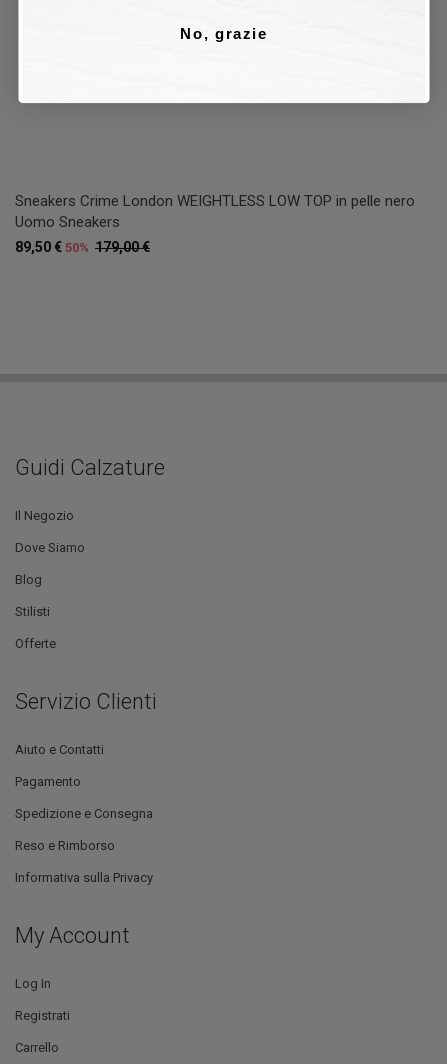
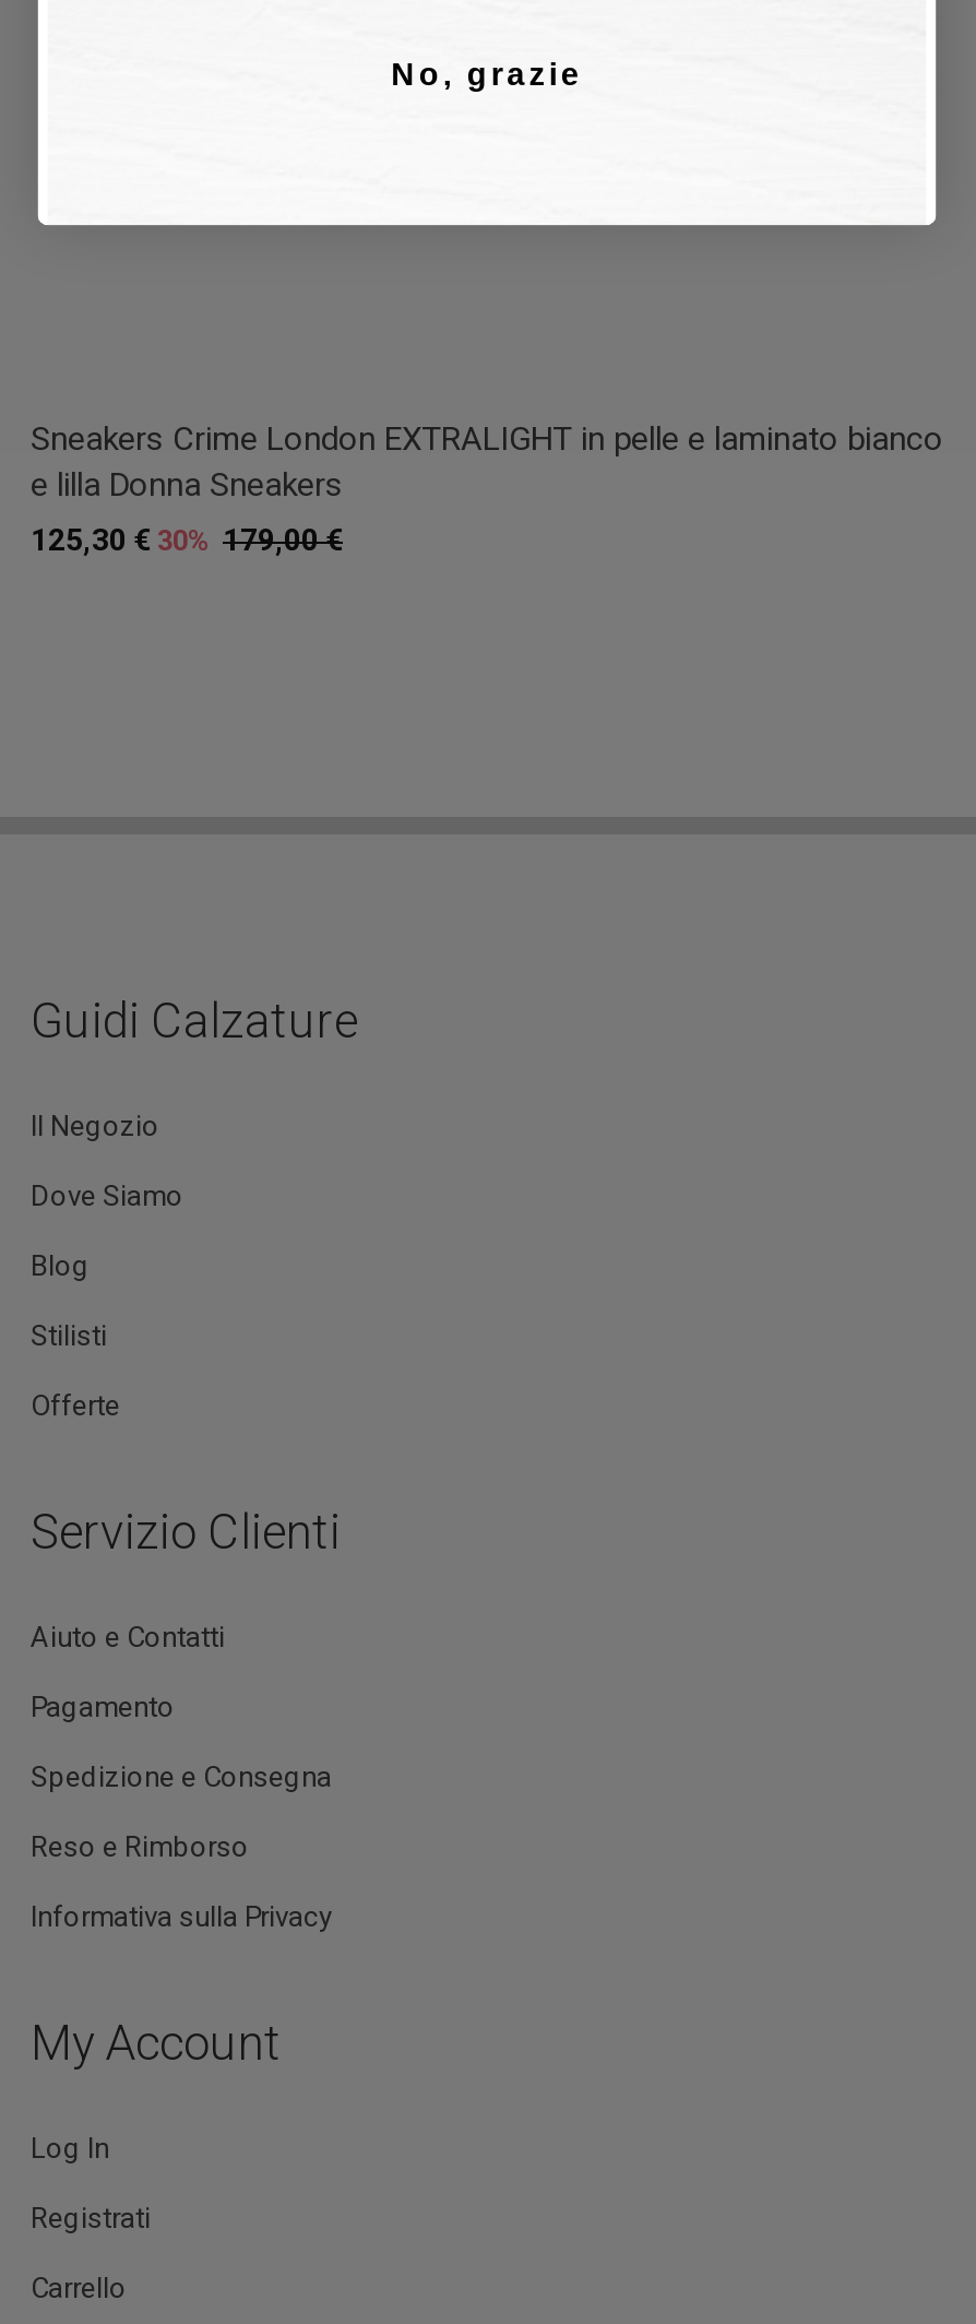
[15,192,415,231] Sneakers Crime London WEIGHTLESS LOW TOP in pelle nero | Uomo Sneakers -> [31,420,943,505] Sneakers Crime London EXTRALIGHT in pelle e laminato bianco | e lilla Donna Sneakers
[15,239,89,255] 89,50 €50% -> [31,522,210,557] 125,30 €30%

